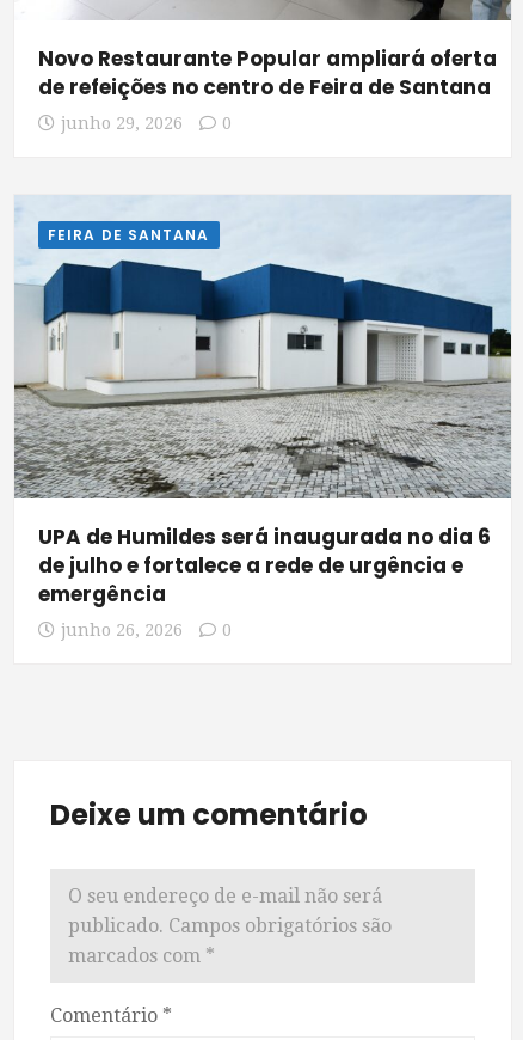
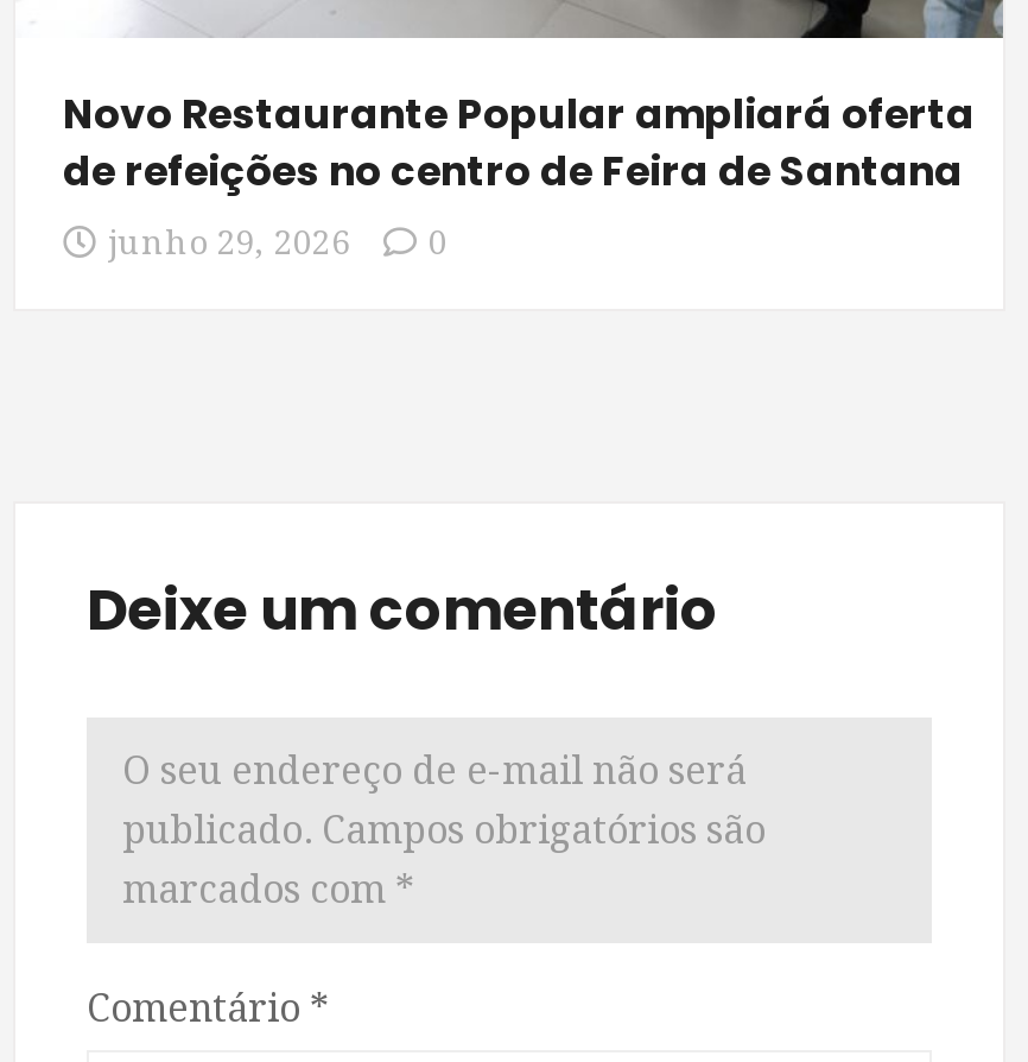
[13,195,511,500] [image] | FEIRA DE SANTANA -> none
[38,523,491,640] UPA de Humildes será inaugurada no dia 6 | de julho e fortalece a rede de urgência e | emergência | junho 26, 2026 | 0 -> none

